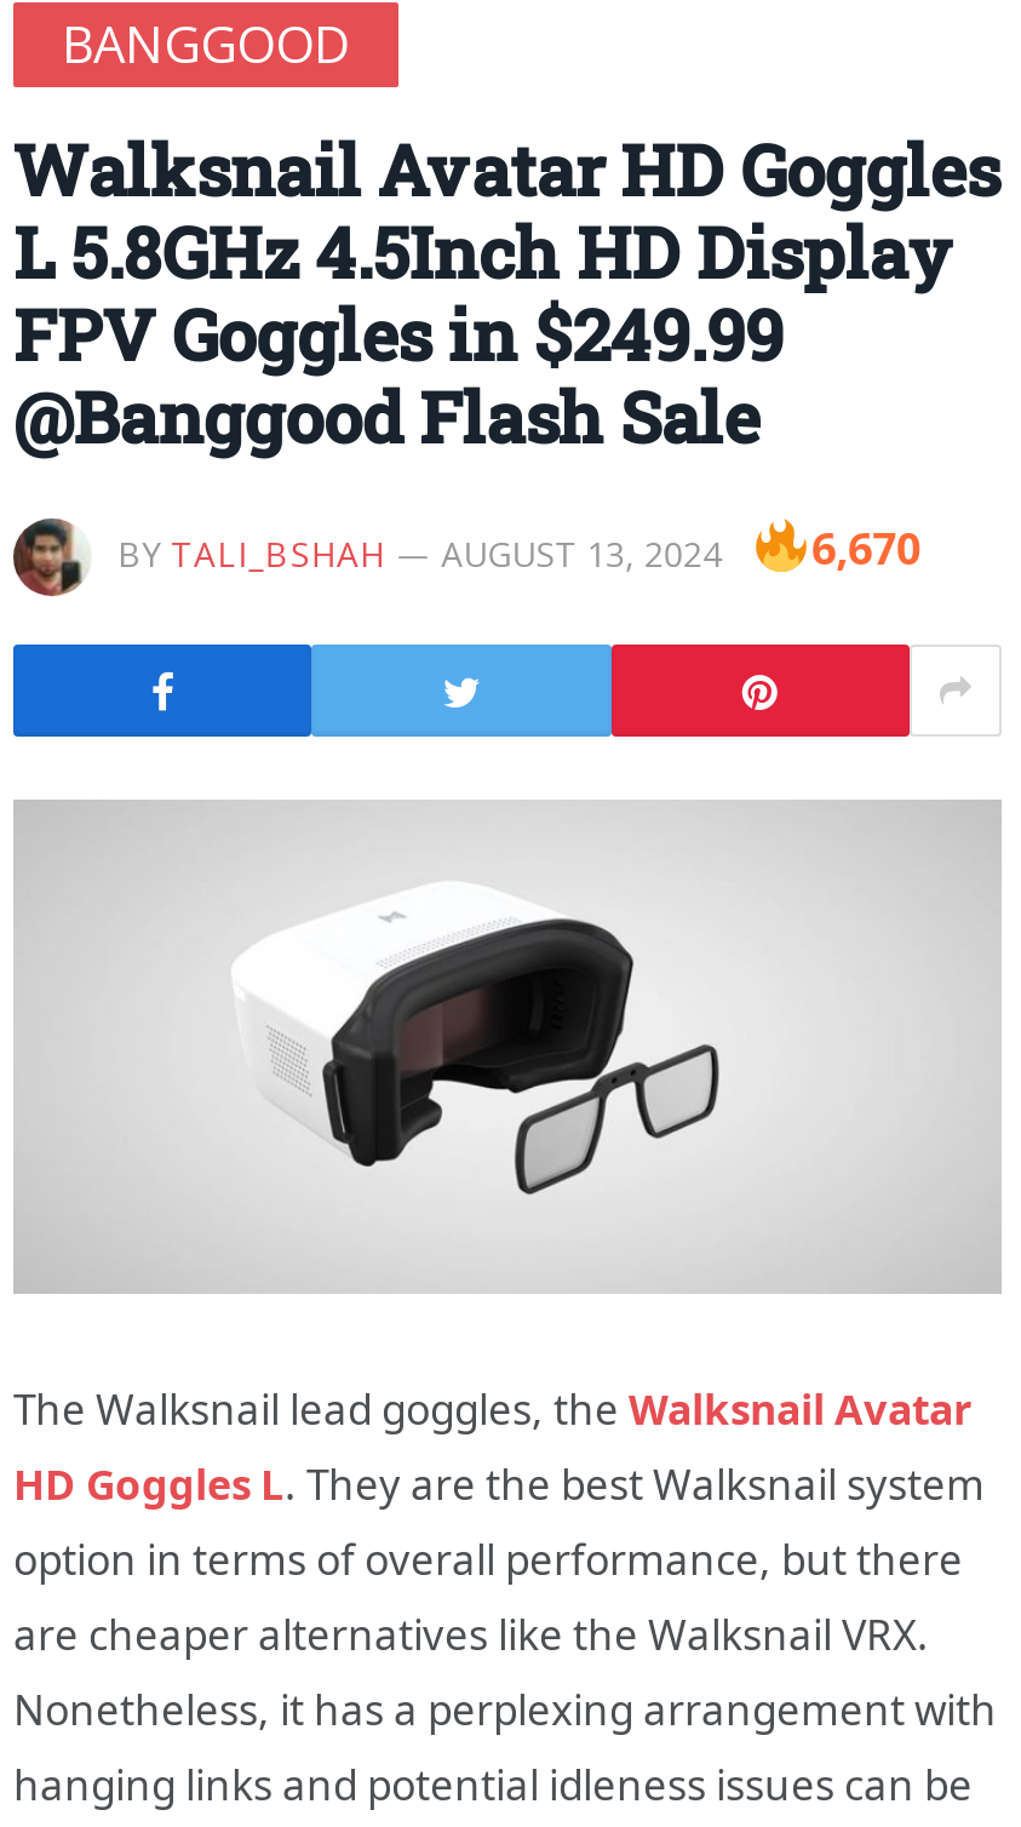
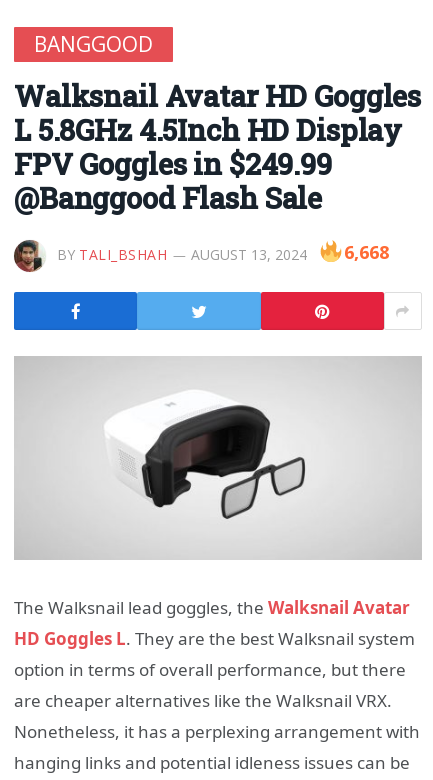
[117,517,921,577] BY TALI_BSHAH AUGUST 13, 2024 6,670 -> [57,239,389,264] BY TALI_BSHAH AUGUST 13, 2024 6,668

